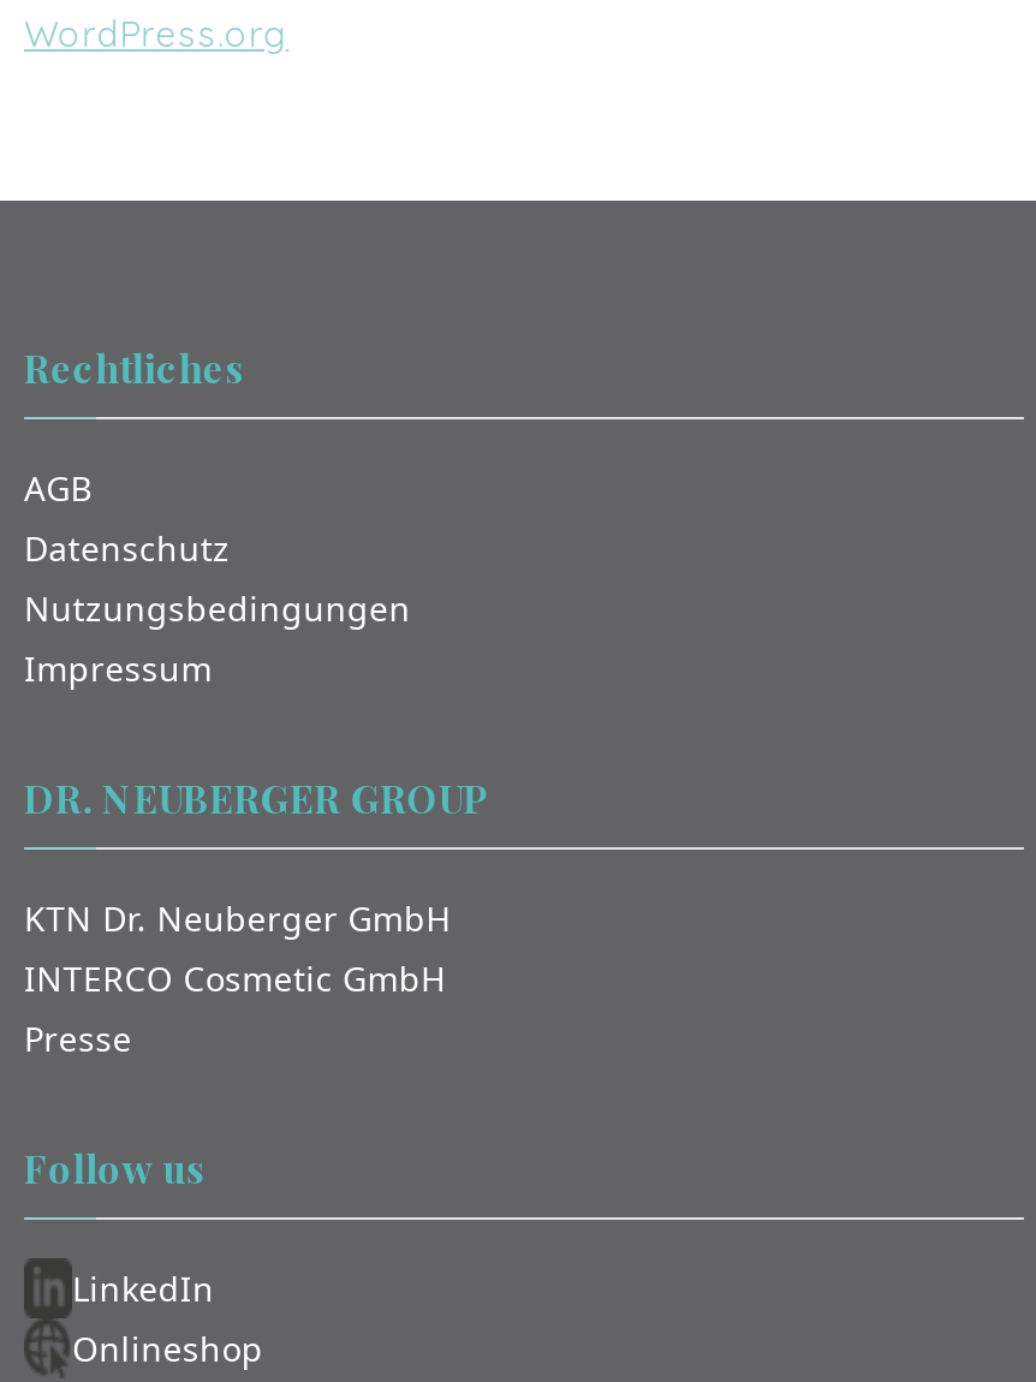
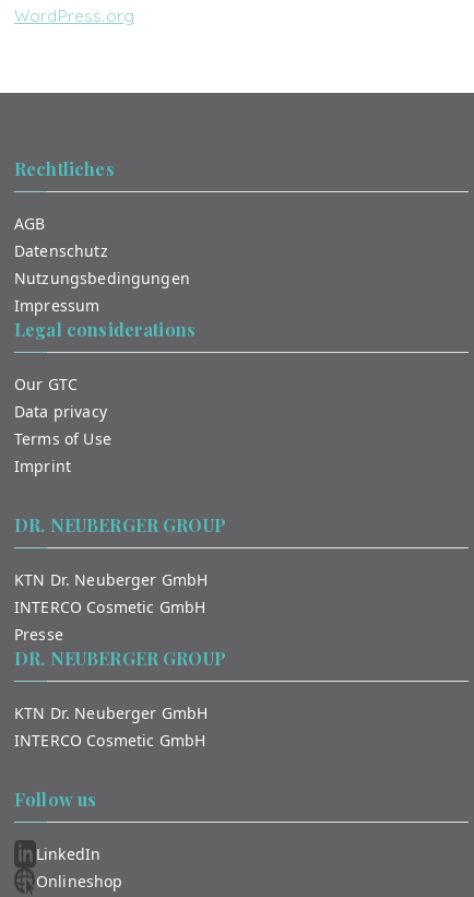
none -> [14,318,195,476] Legal considerations | Our GTC | Data privacy | Terms of Use | Imprint
none -> [14,647,226,751] DR. NEUBERGER GROUP | KTN Dr. Neuberger GmbH | INTERCO Cosmetic GmbH

